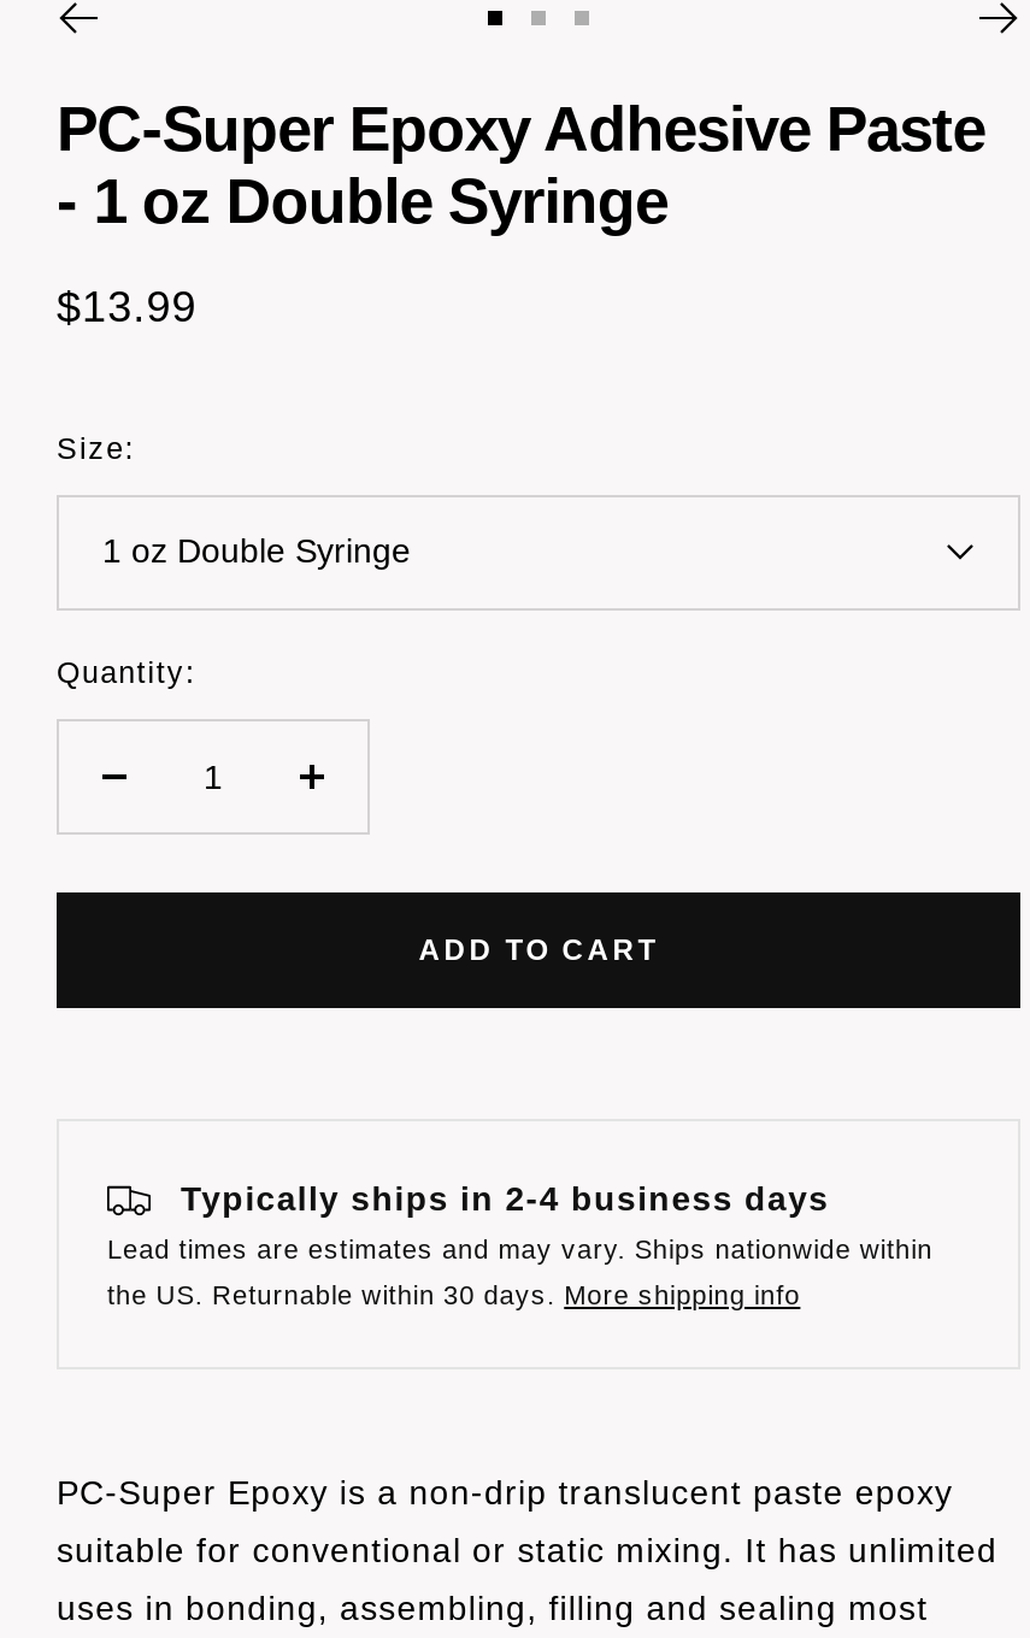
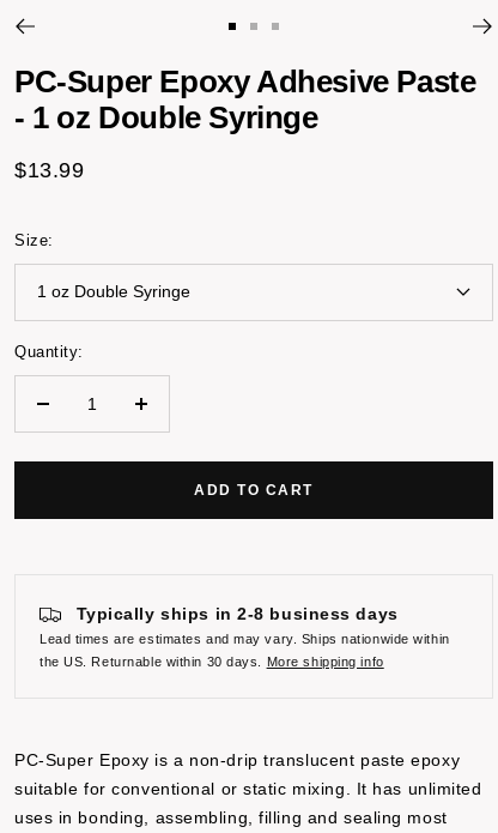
[170,1179,829,1218] Typically ships in 2-4 business days -> [71,604,398,623] Typically ships in 2-8 business days

